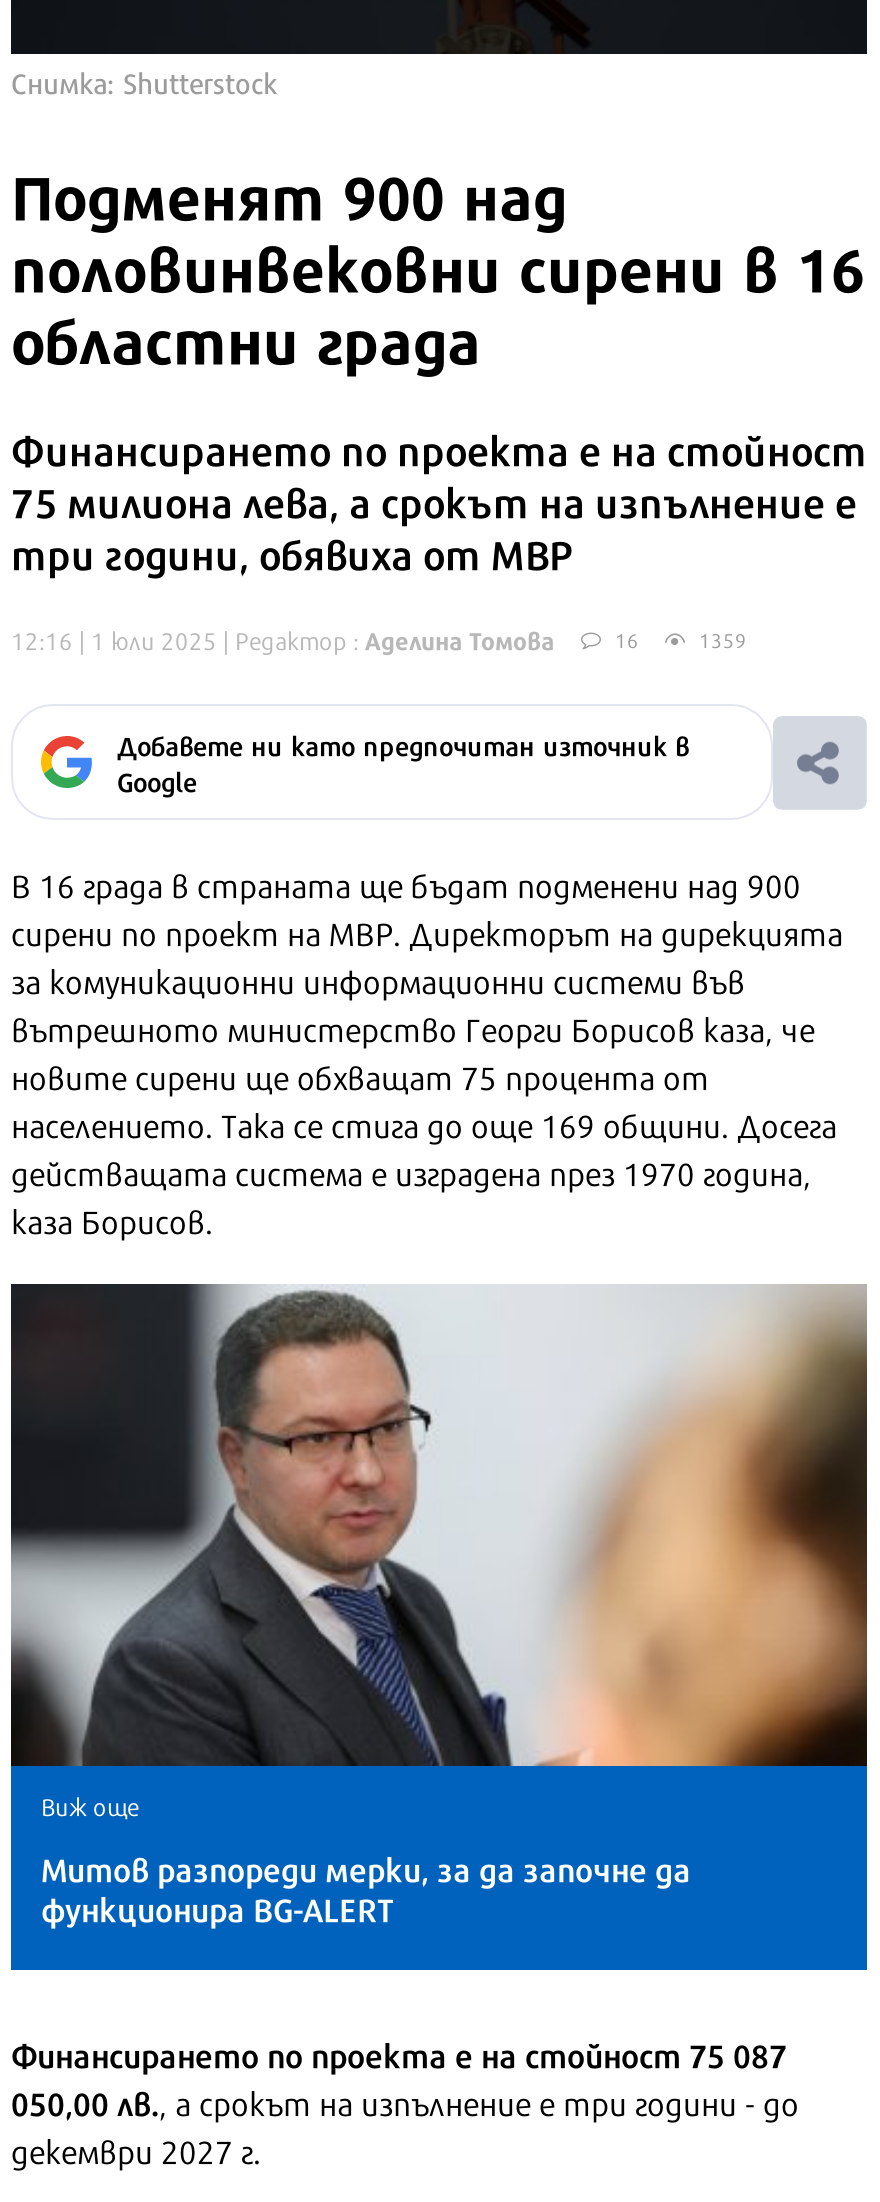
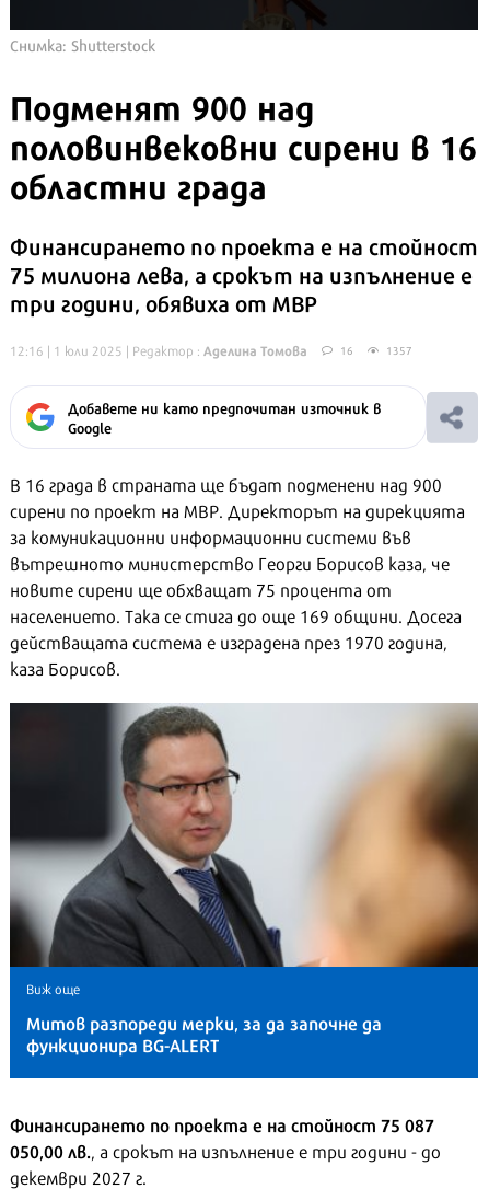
[699,624,747,654] 1359 -> [386,342,412,358] 1357

